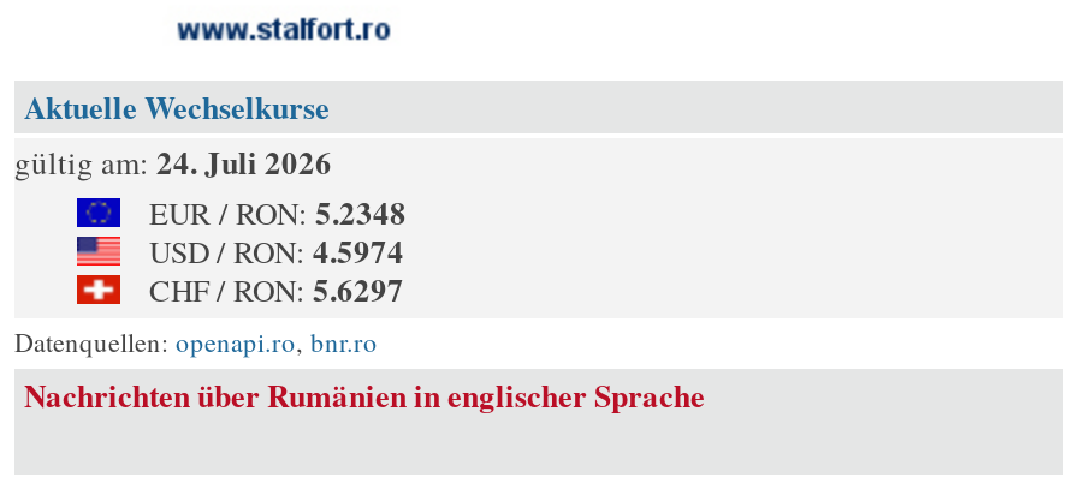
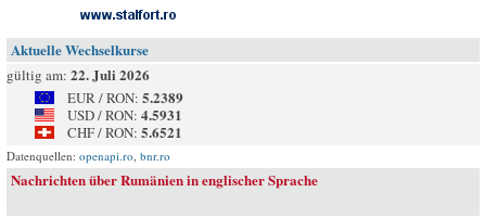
[14,138,332,184] gültig am: 24. Juli 2026 -> [7,64,150,85] gültig am: 22. Juli 2026
[149,189,407,234] EUR / RON: 5.2348 -> [67,87,183,107] EUR / RON: 5.2389
[149,227,404,273] USD / RON: 4.5974 -> [67,104,182,125] USD / RON: 4.5931
[149,266,404,311] CHF / RON: 5.6297 -> [67,121,182,142] CHF / RON: 5.6521

